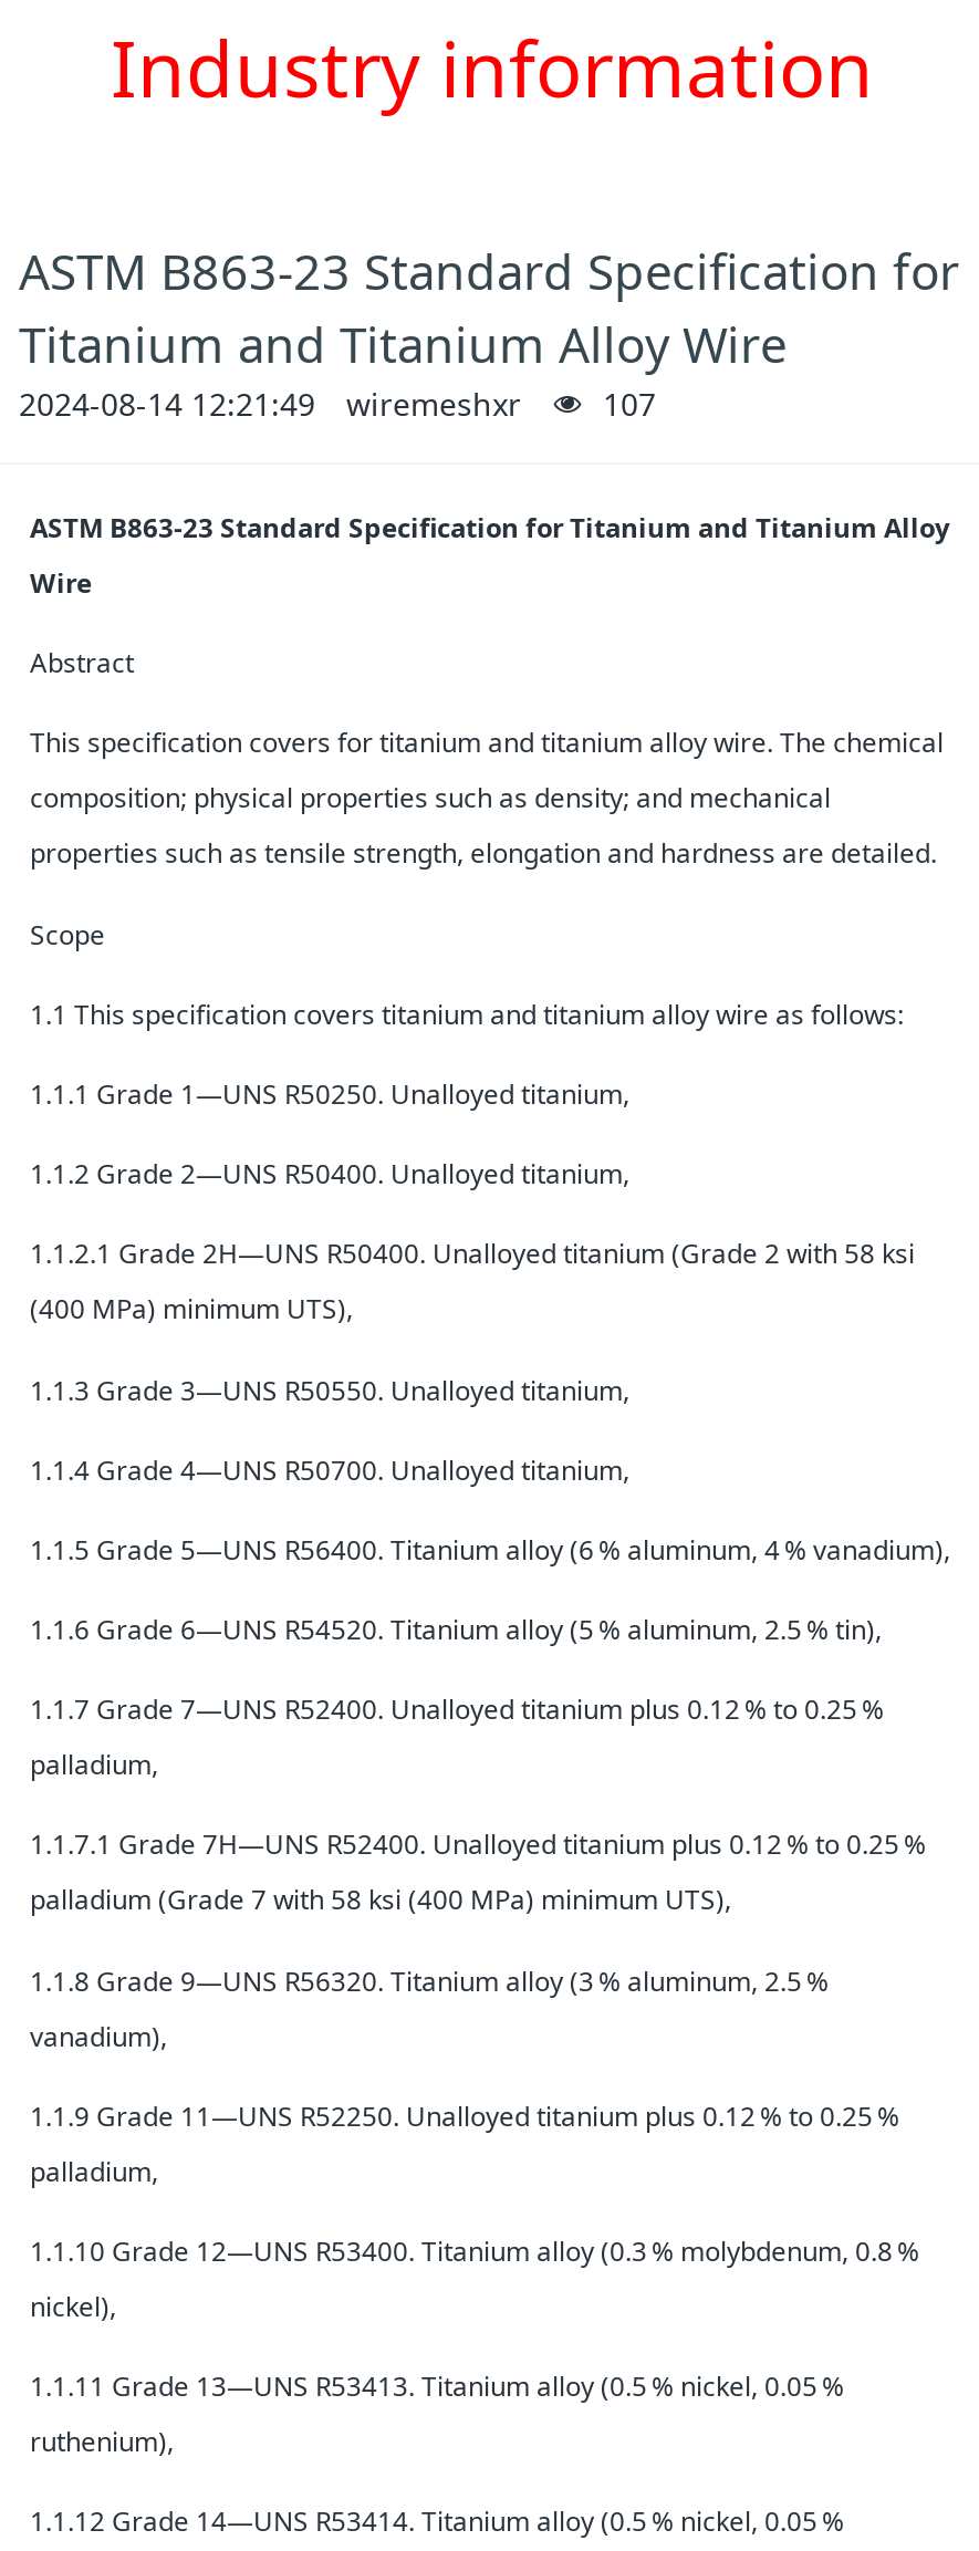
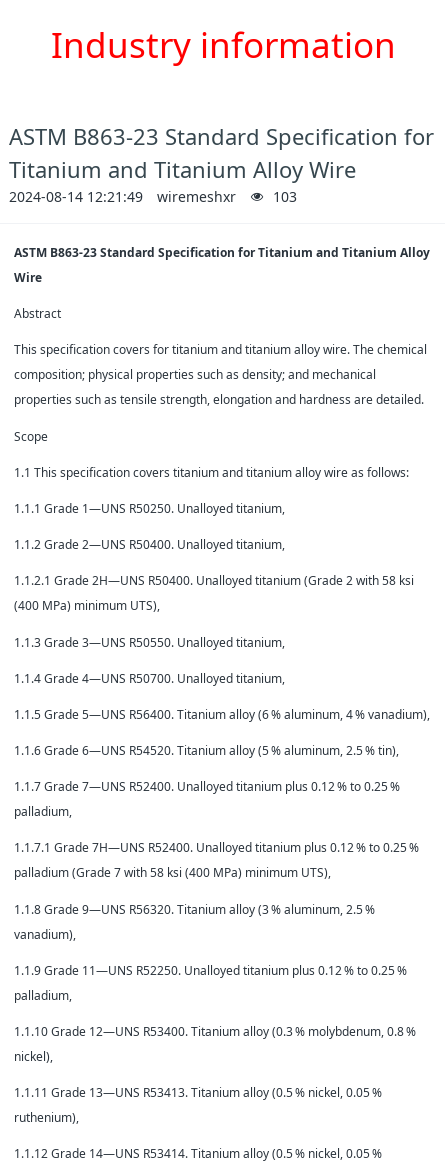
[19,383,656,425] 2024-08-14 12:21:49 wiremeshxr 107 -> [9,187,297,206] 2024-08-14 12:21:49 wiremeshxr 103

